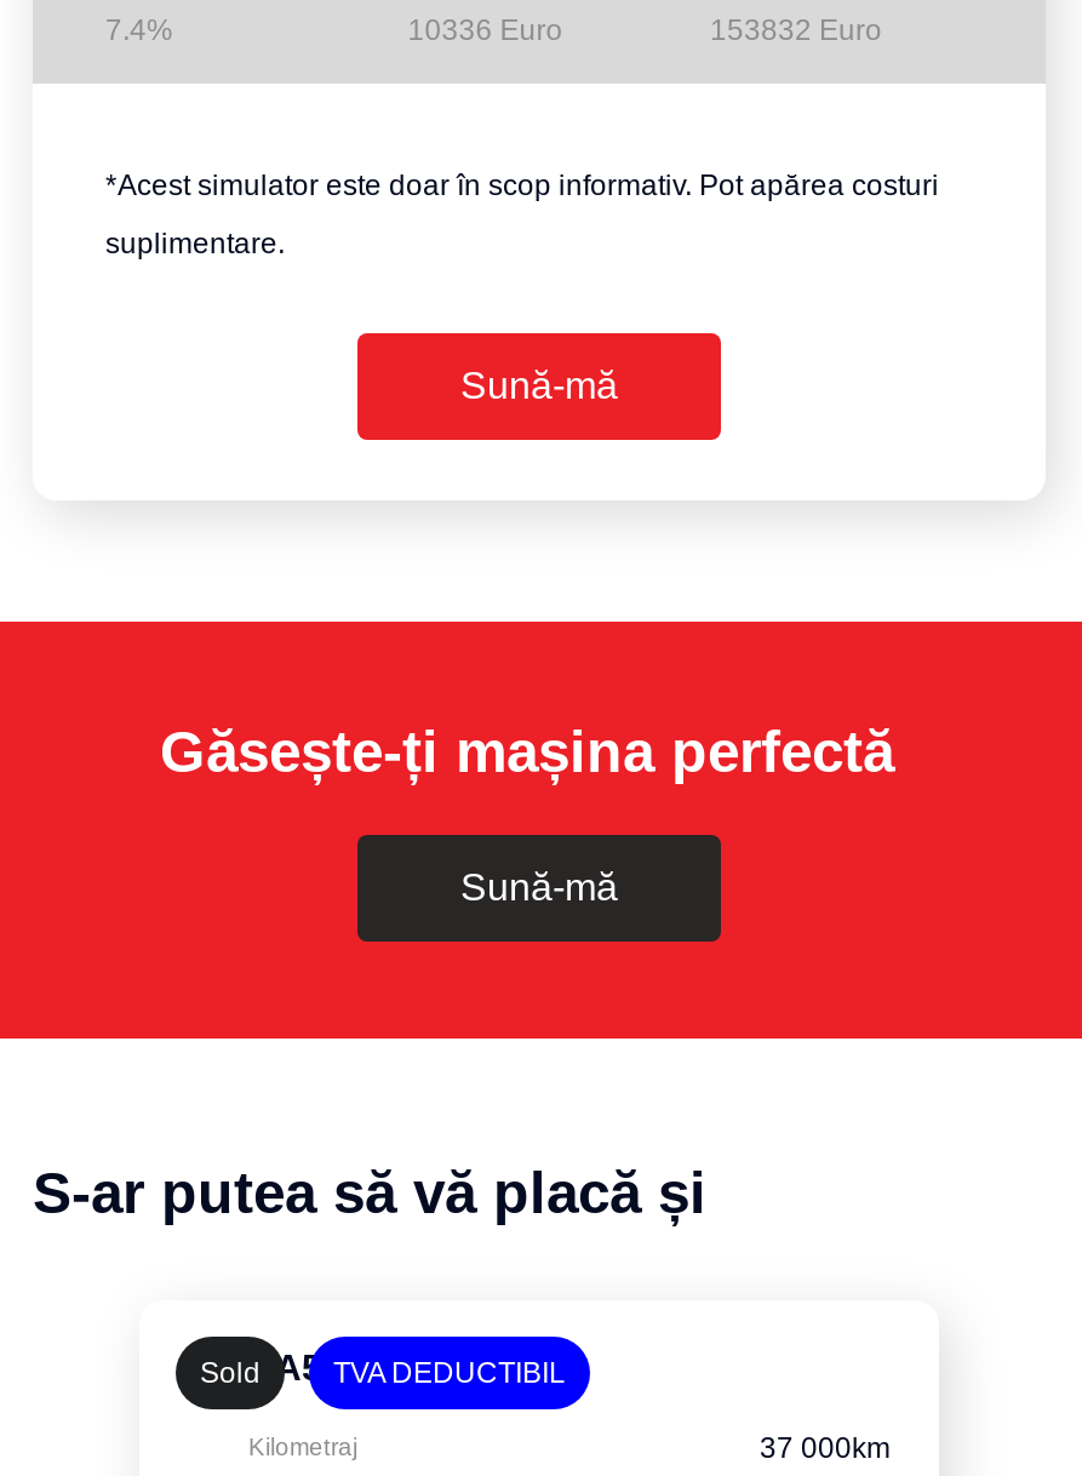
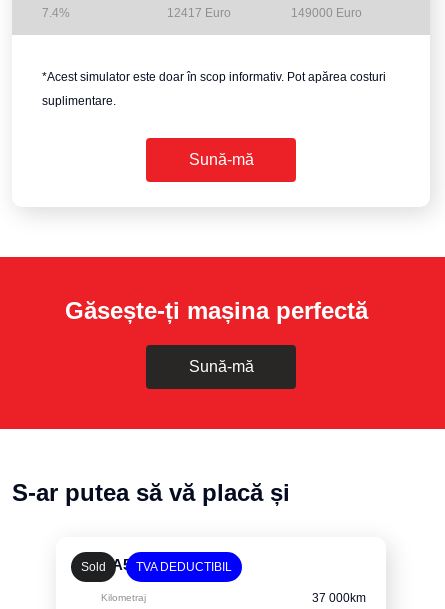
[408,15,563,48] 10336 Euro -> [167,6,231,20] 12417 Euro
[710,15,882,48] 153832 Euro -> [291,6,362,20] 149000 Euro

